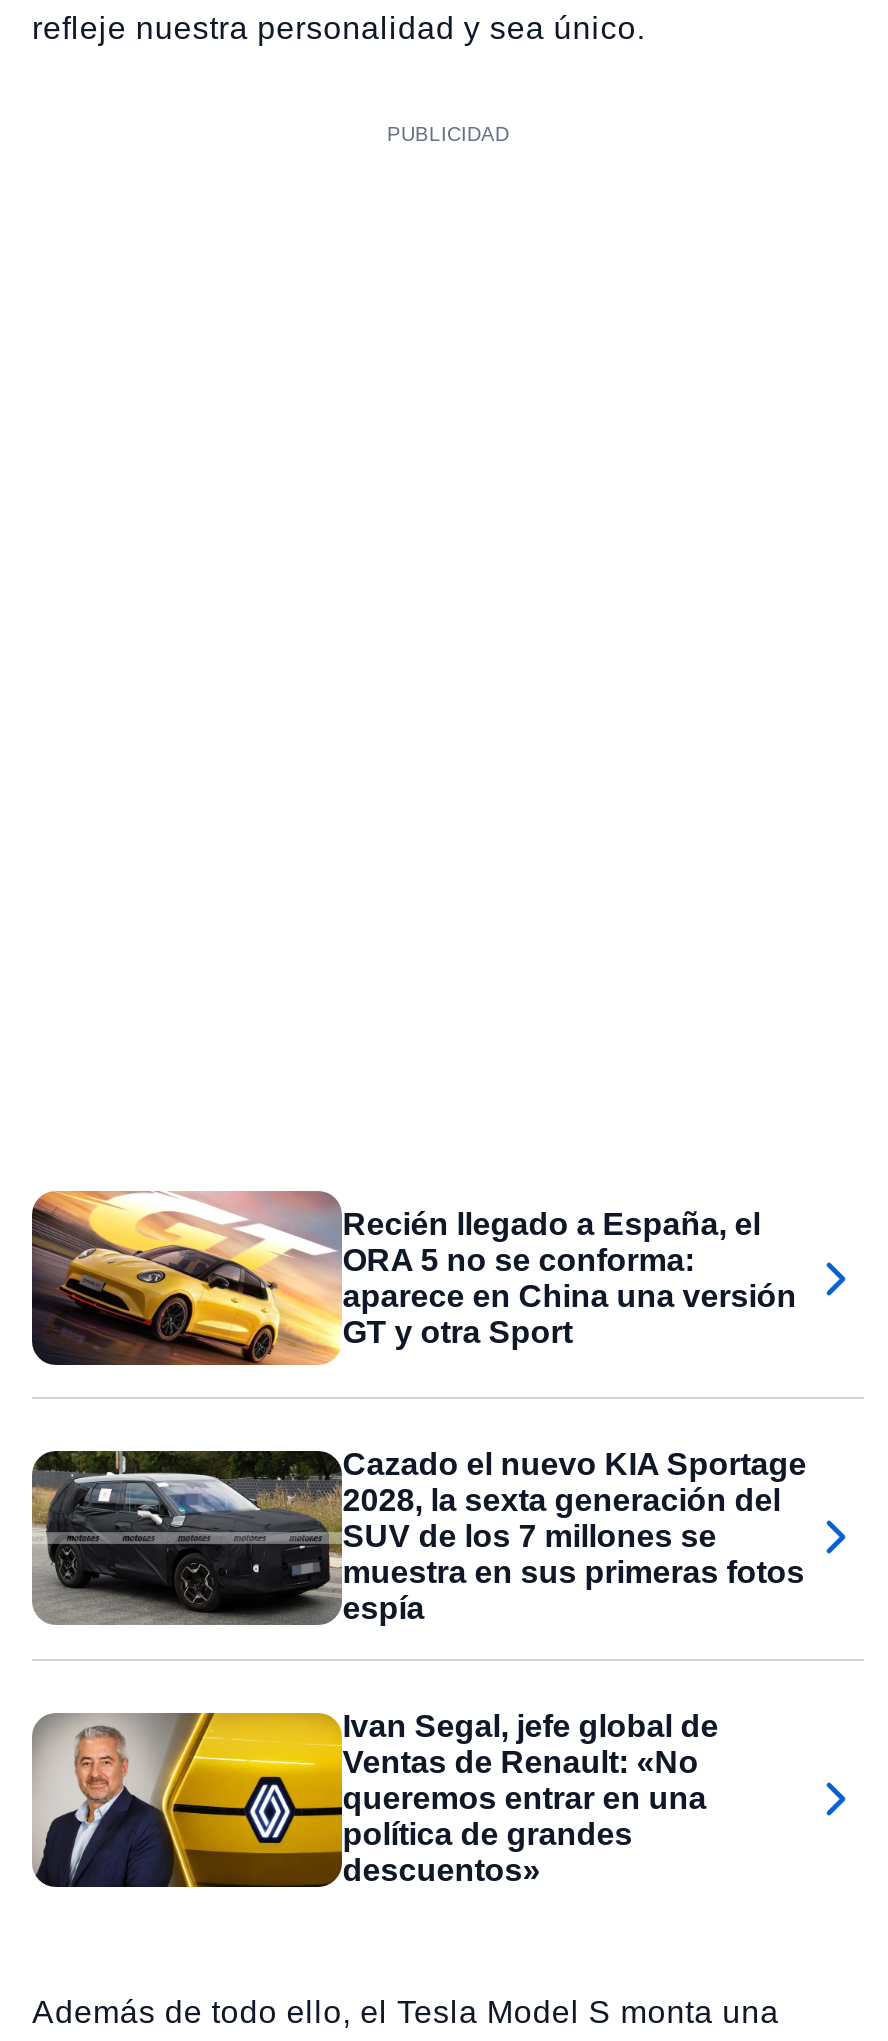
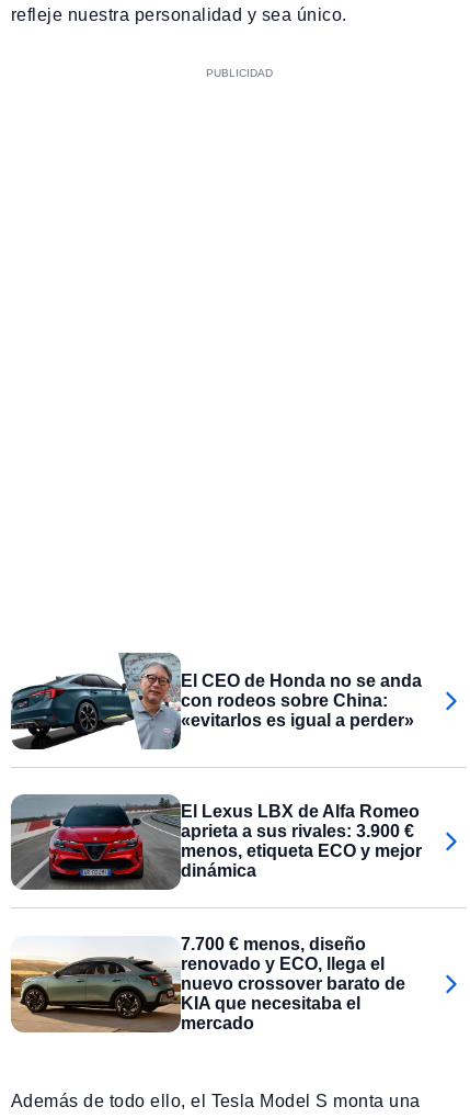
[30,1188,796,1368] [image] | Recién llegado a España, el | ORA 5 no se conforma: | aparece en China una versión | GT y otra Sport -> [10,652,422,750] [image] | El CEO de Honda no se anda | con rodeos sobre China: | «evitarlos es igual a perder»
[32,1448,806,1626] [image] | Cazado el nuevo KIA Sportage | 2028, la sexta generación del | SUV de los 7 millones se | muestra en sus primeras fotos | espía -> [10,794,422,889] [image] | El Lexus LBX de Alfa Romeo | aprieta a sus rivales: 3.900 € | menos, etiqueta ECO y mejor | dinámica
[30,1710,718,1888] [image] | Ivan Segal, jefe global de | Ventas de Renault: «No | queremos entrar en una | política de grandes | descuentos» -> [11,935,406,1032] [image] | 7.700 € menos, diseño | renovado y ECO, llega el | nuevo crossover barato de | KIA que necesitaba el | mercado

